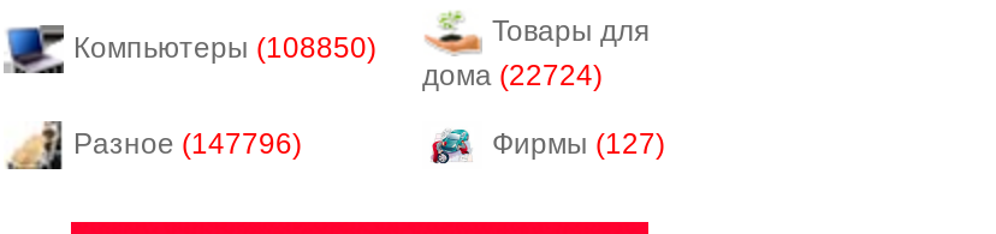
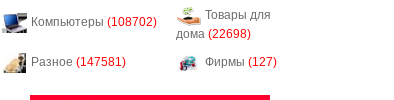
[73,31,377,65] Компьютеры (108850) -> [31,15,157,29] Компьютеры (108702)
[422,59,603,92] дома (22724) -> [176,27,251,41] дома (22698)
[73,127,302,161] Разное (147796) -> [31,55,126,69] Разное (147581)

